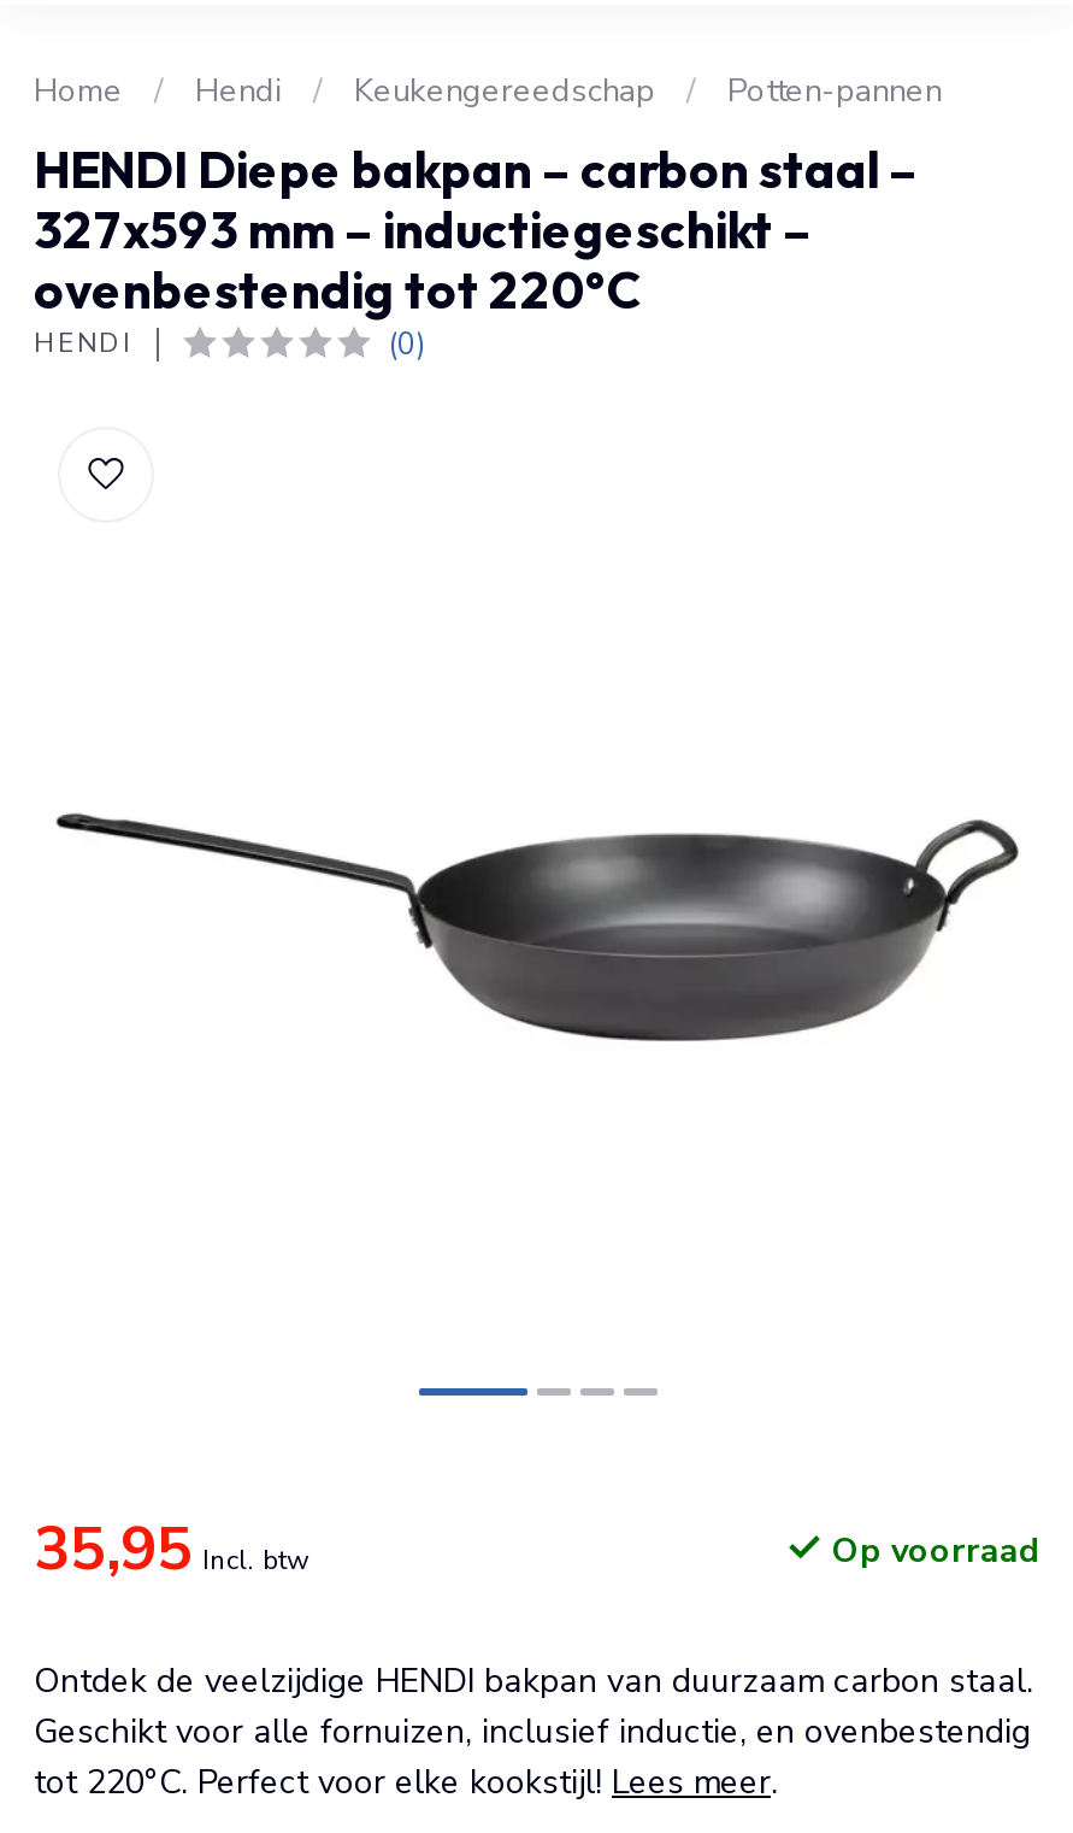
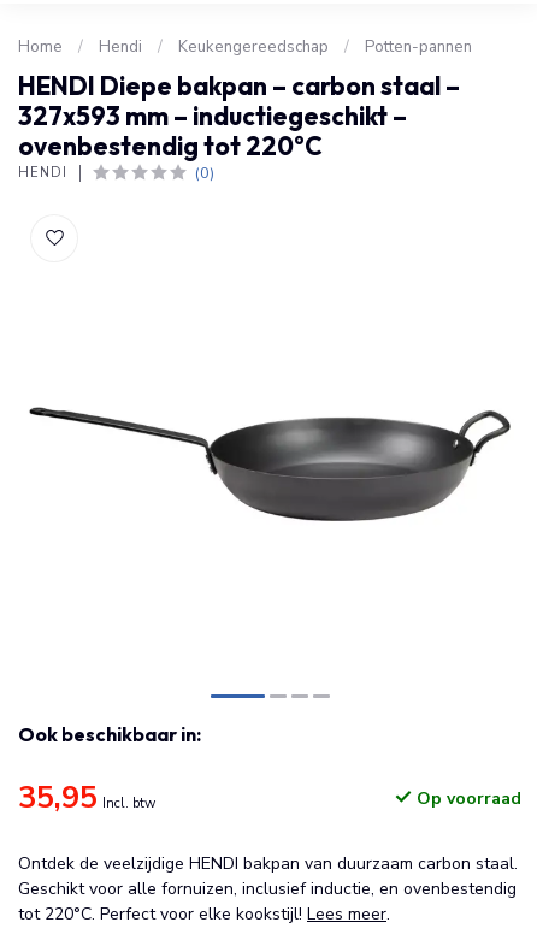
none -> [18,722,201,746] Ook beschikbaar in:

